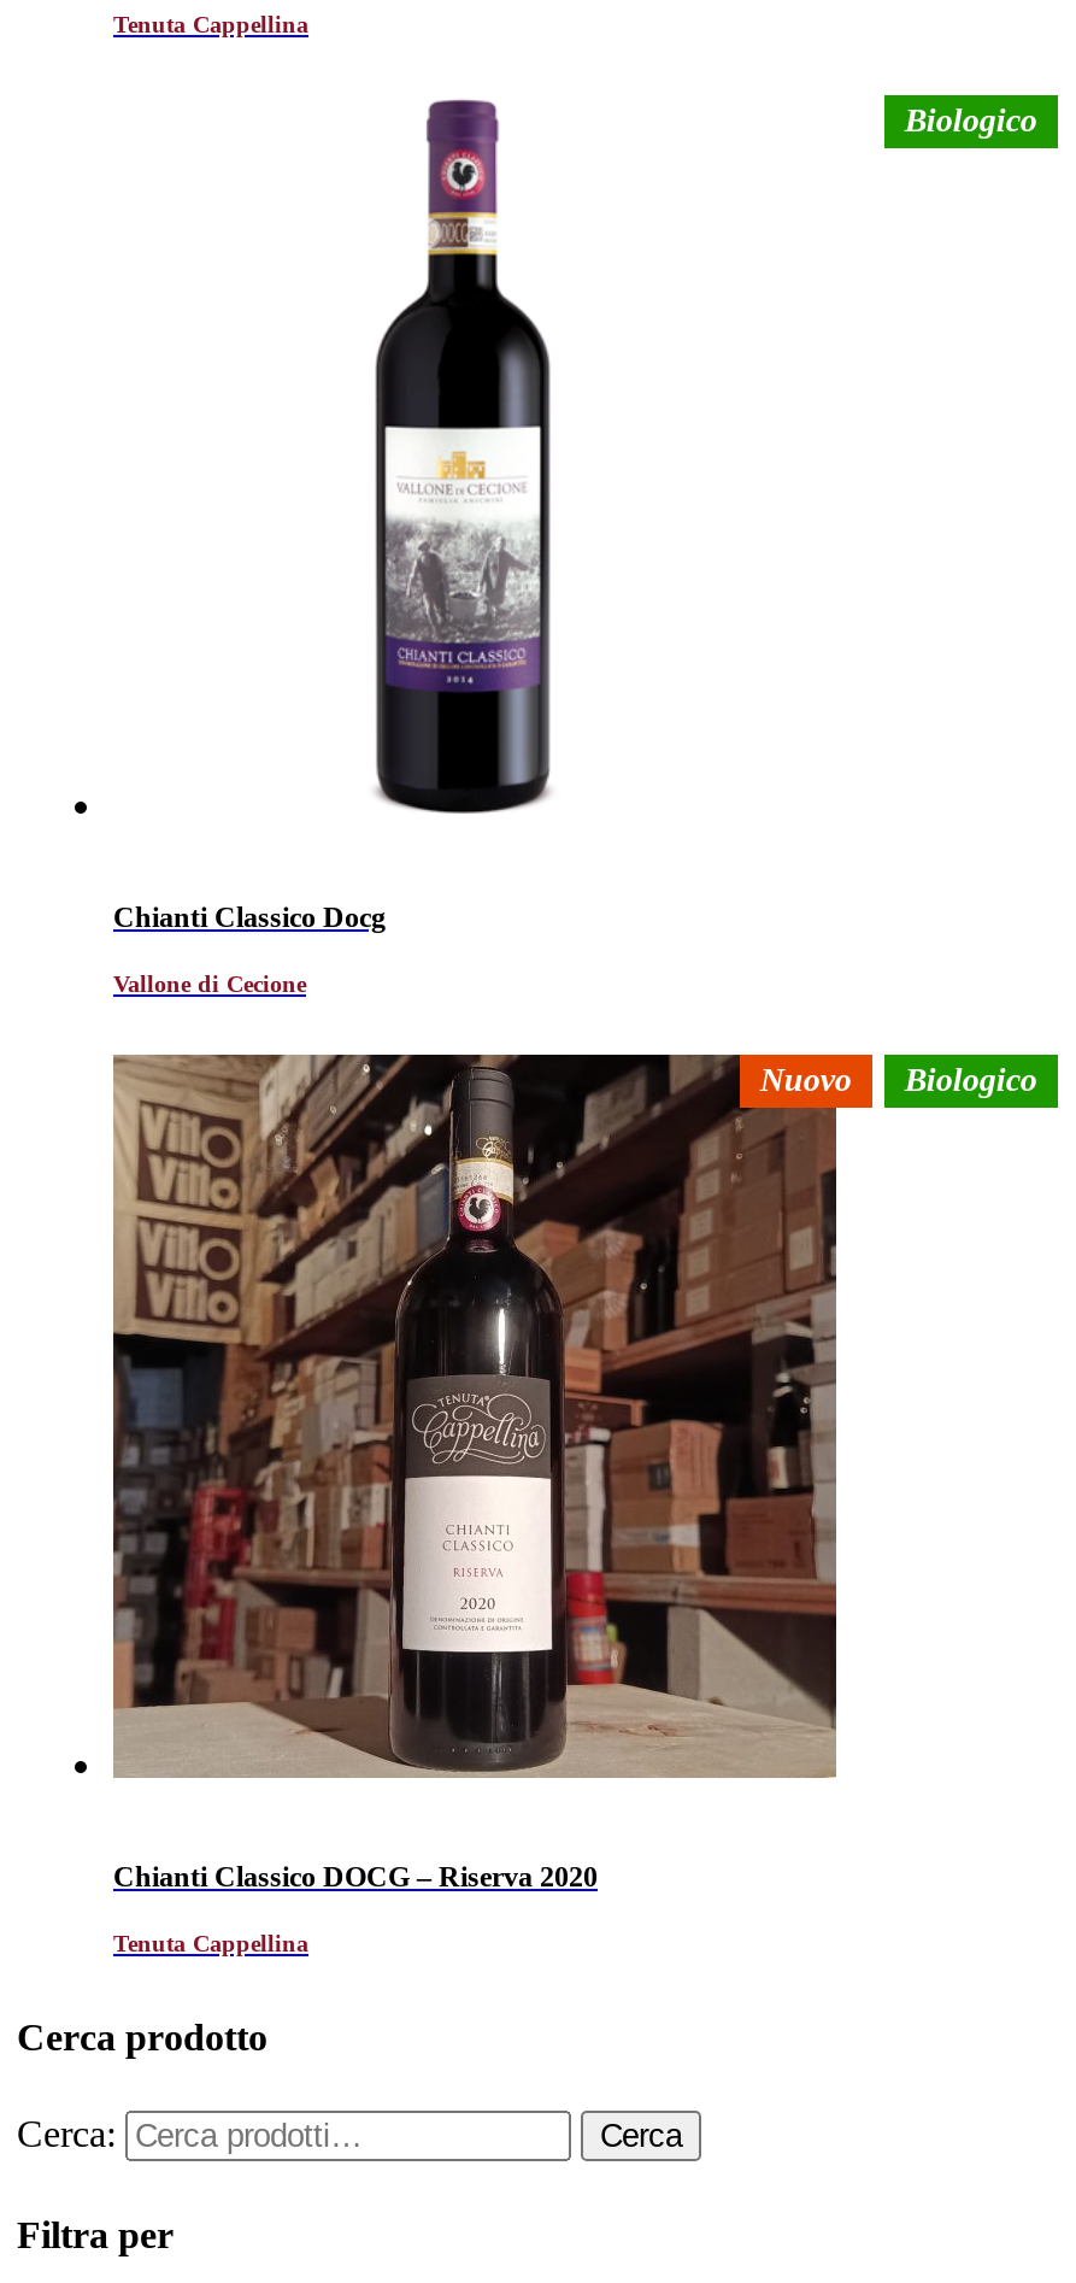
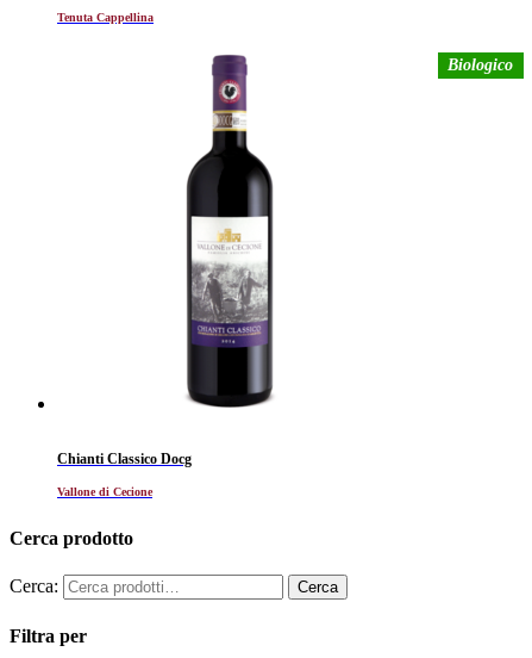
[111,1052,1037,1780] [image] | Nuovo | Biologico -> none
[113,1859,598,1955] Chianti Classico DOCG – Riserva 2020 | Tenuta Cappellina -> none

